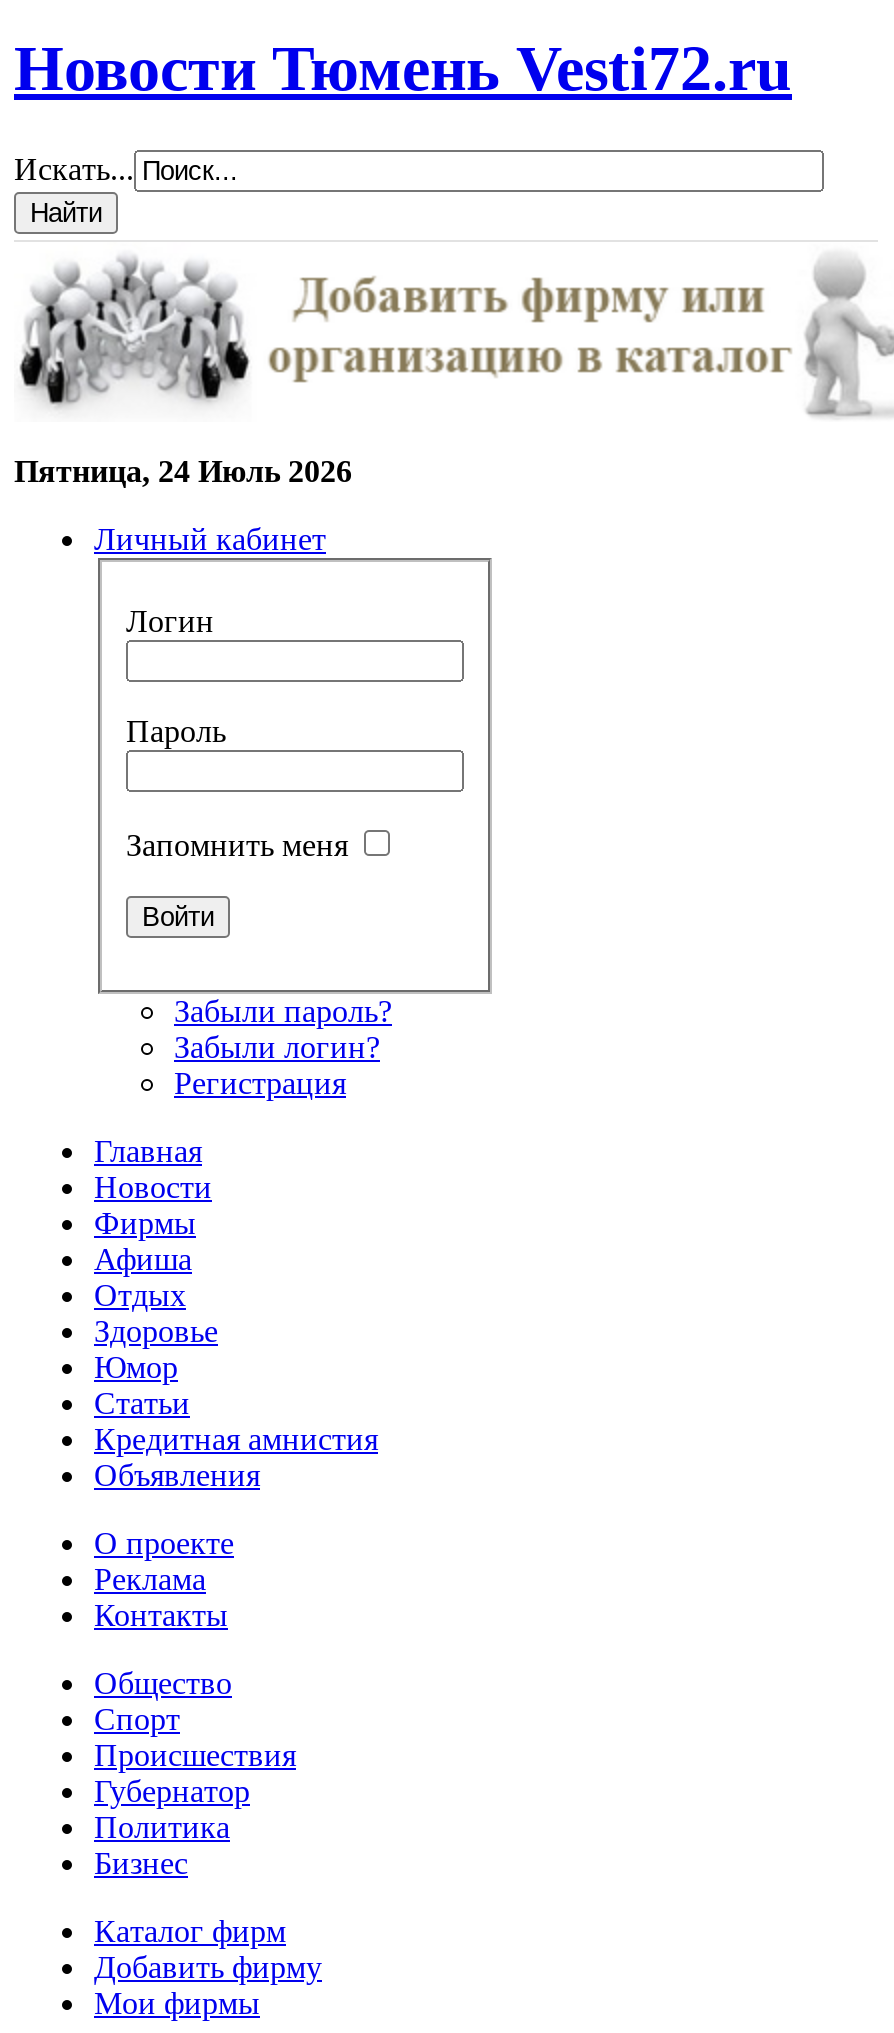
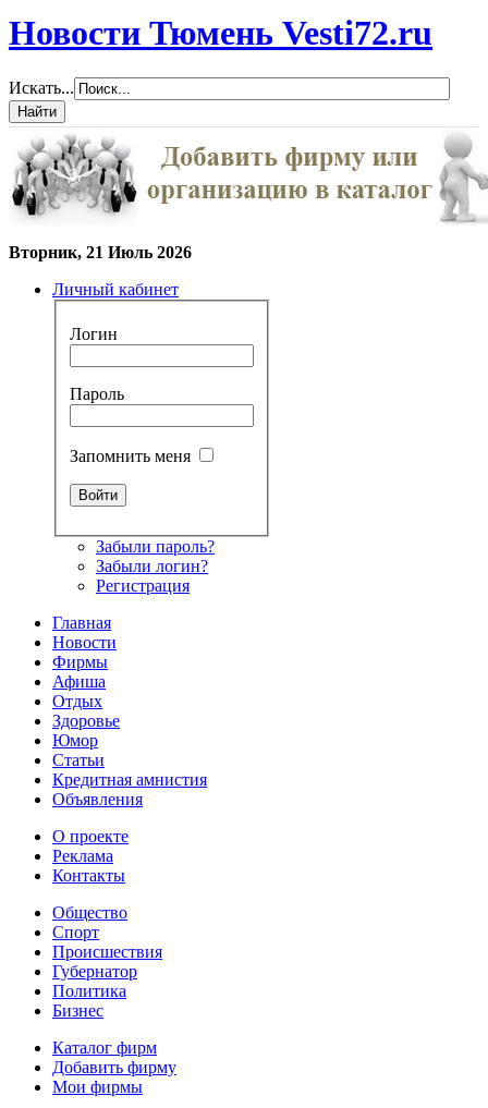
[14,454,352,488] Пятница, 24 Июль 2026 -> [9,243,192,261] Вторник, 21 Июль 2026

